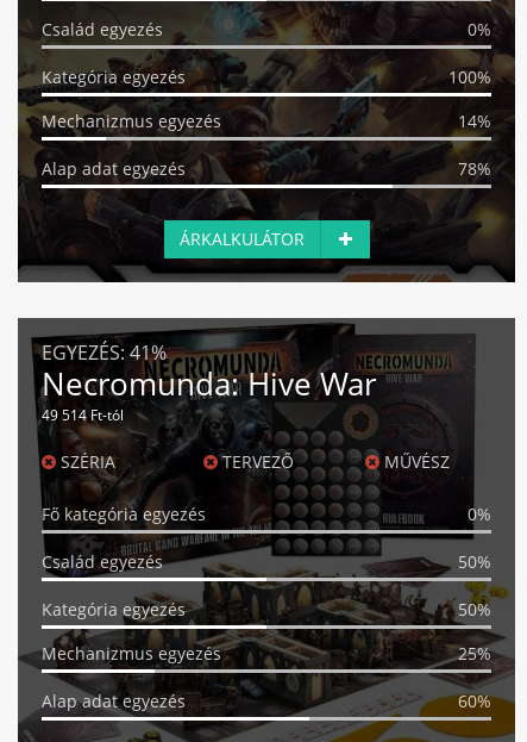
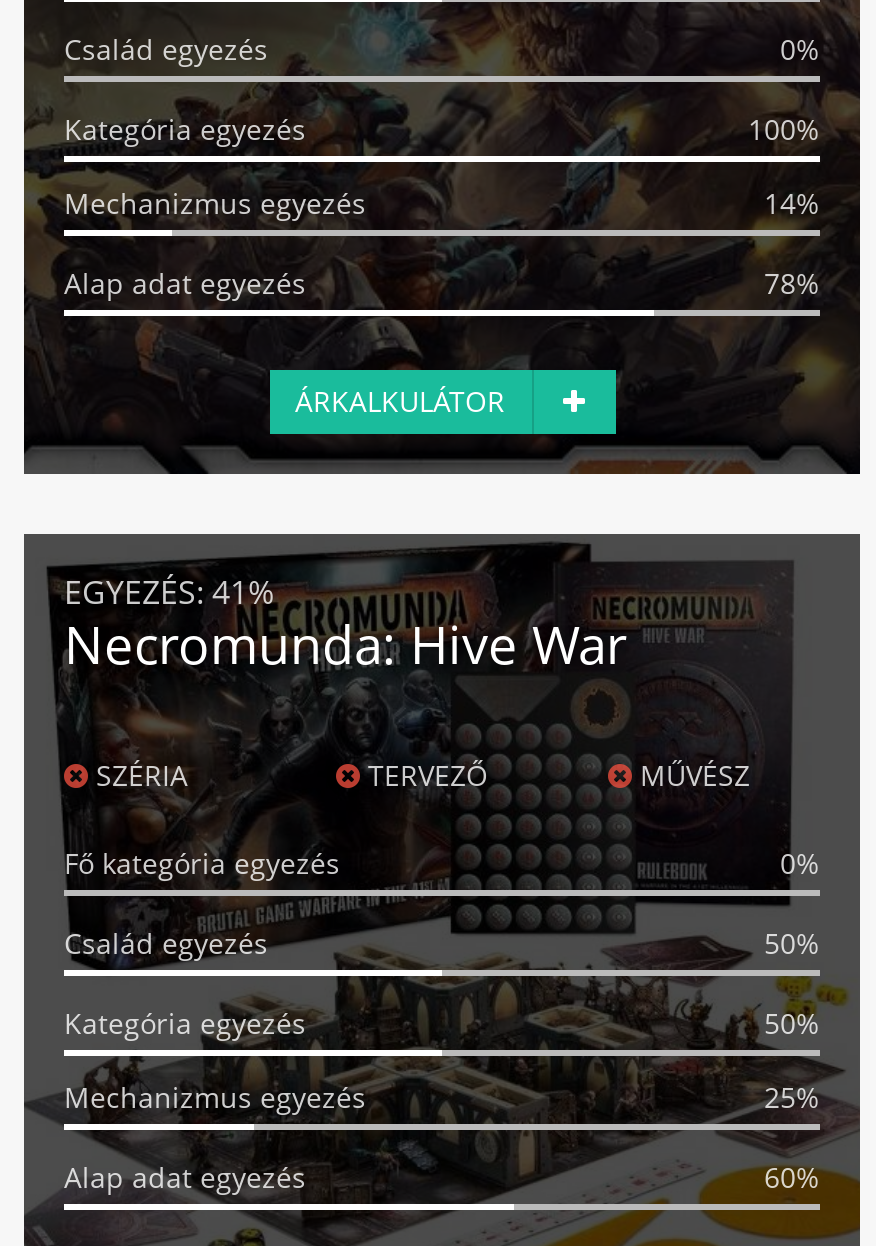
[42,405,124,424] 49 514 Ft-tól -> none

